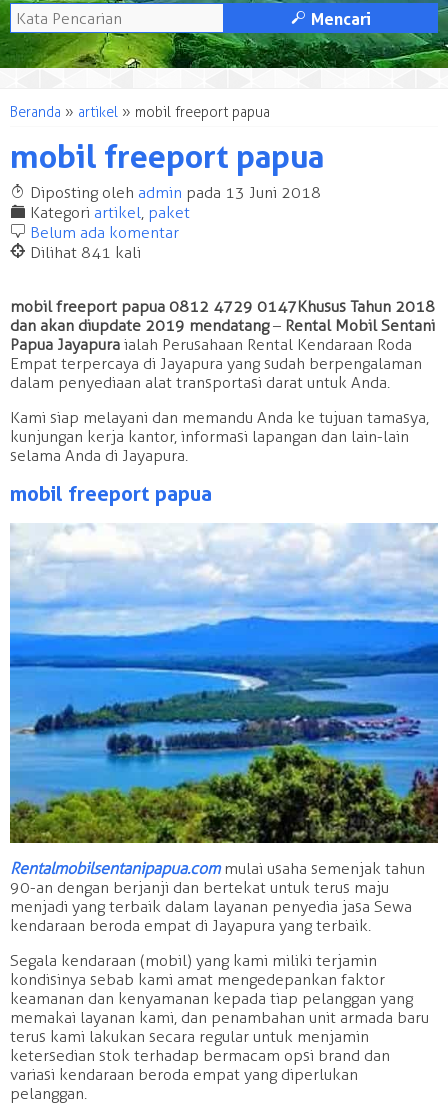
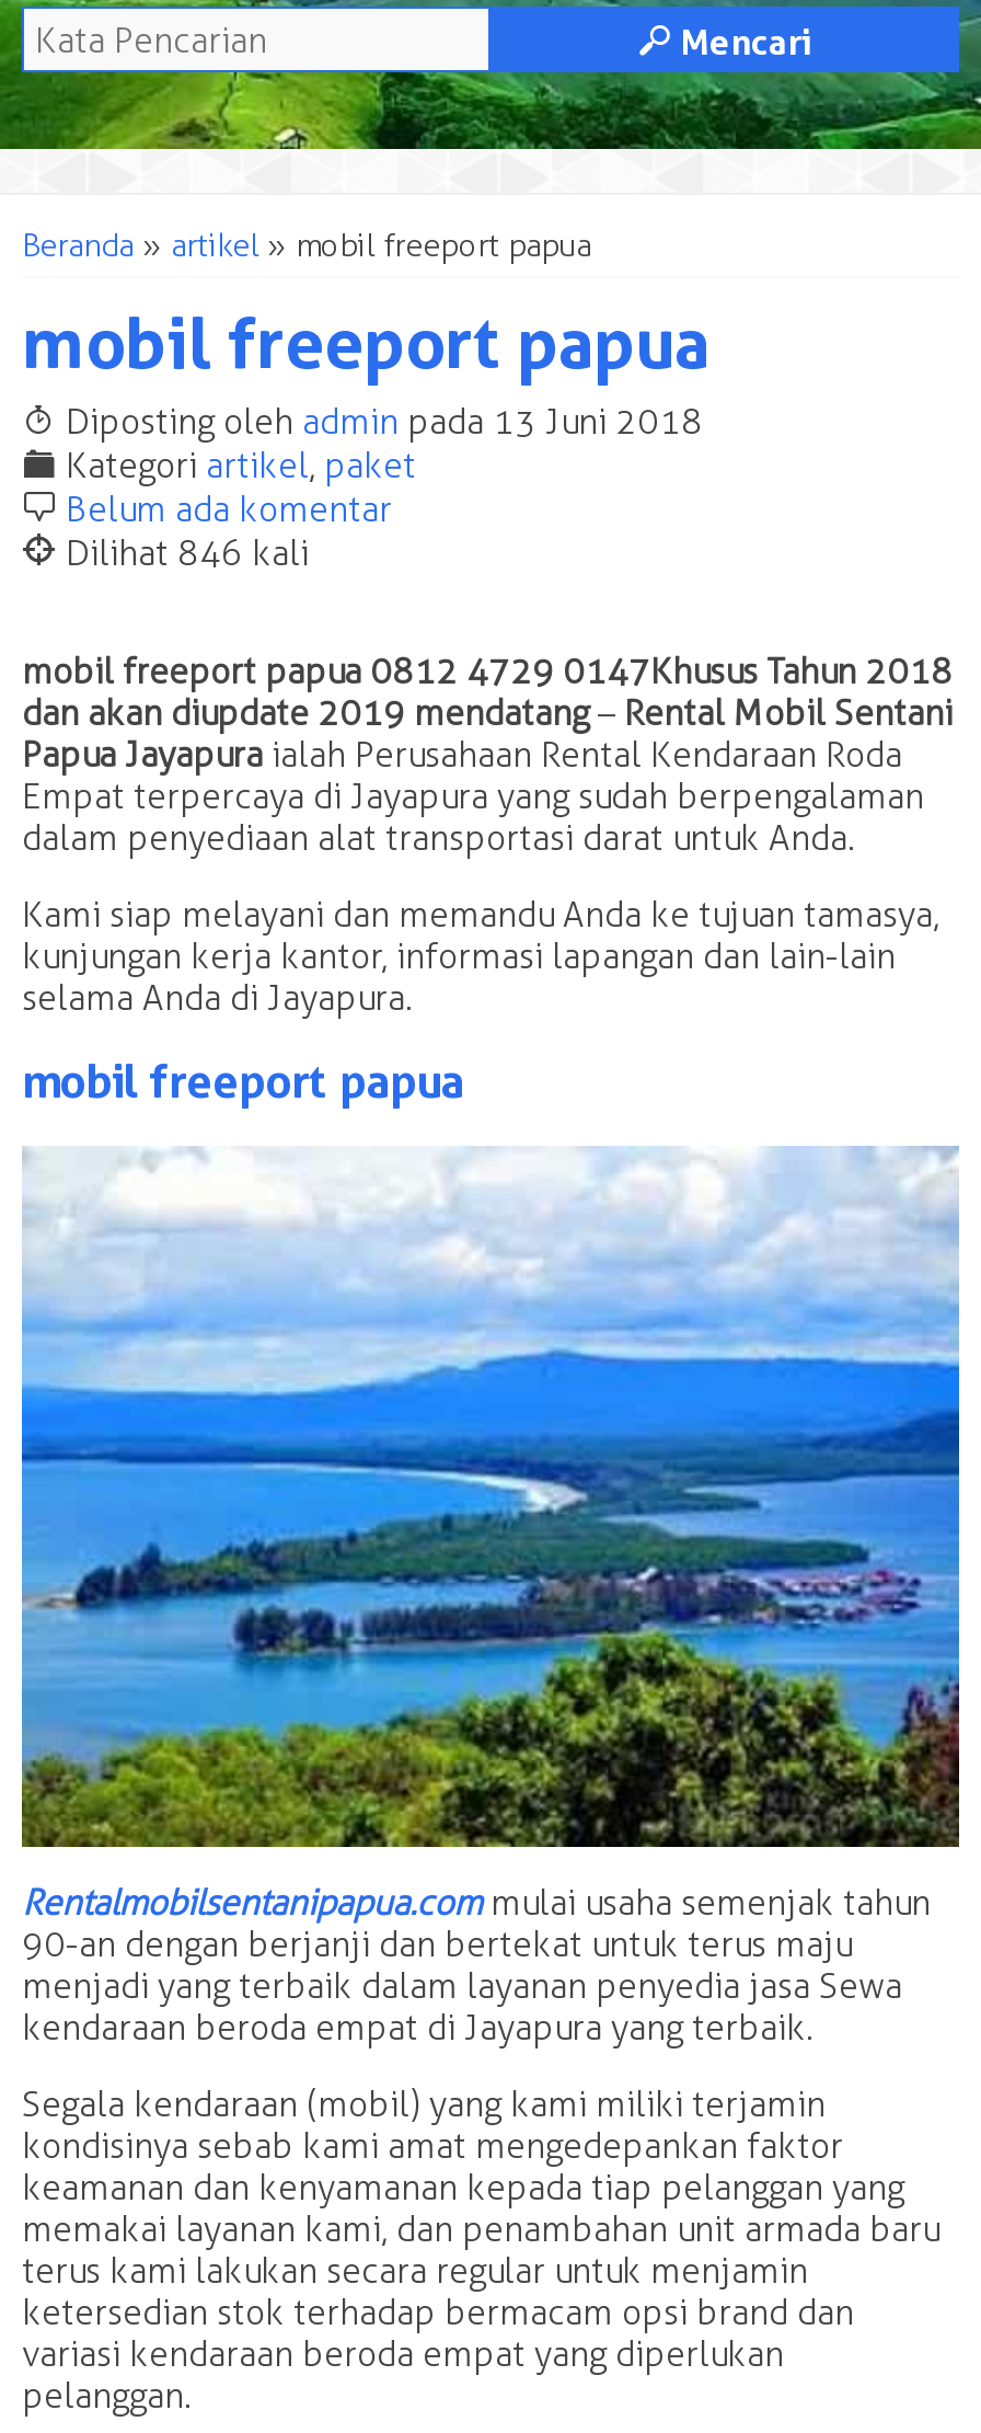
[10,242,141,262] @ Dilihat 841 kali -> [22,530,309,574] @ Dilihat 846 kali

